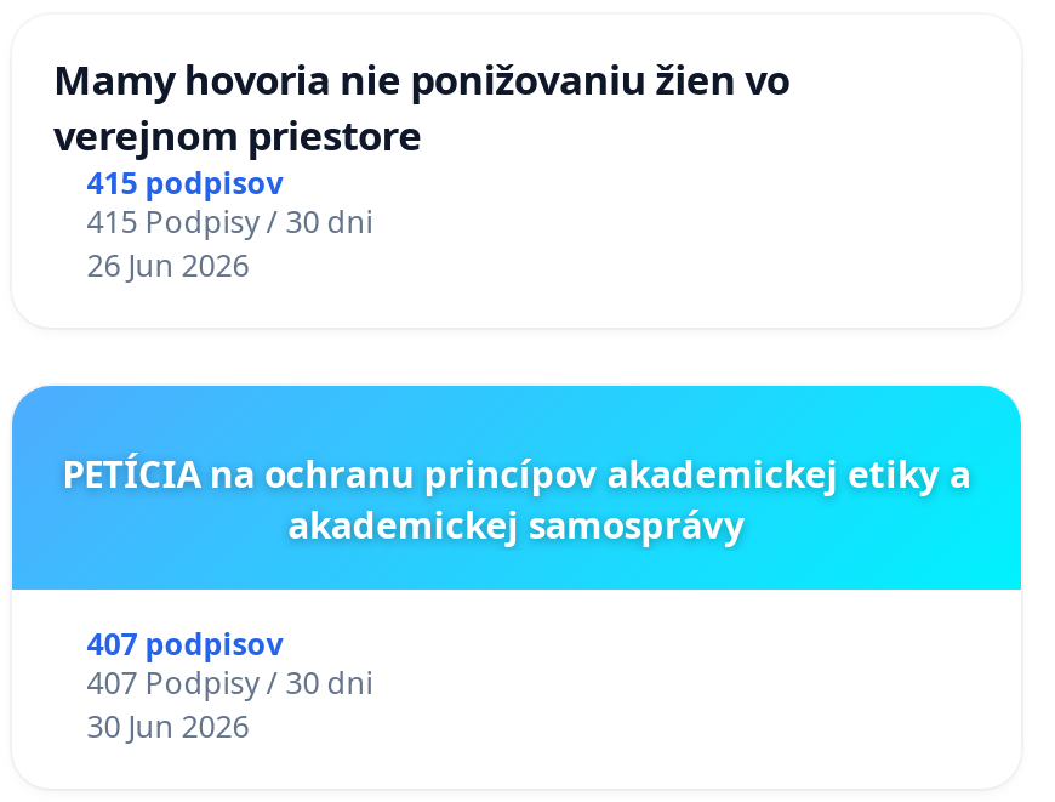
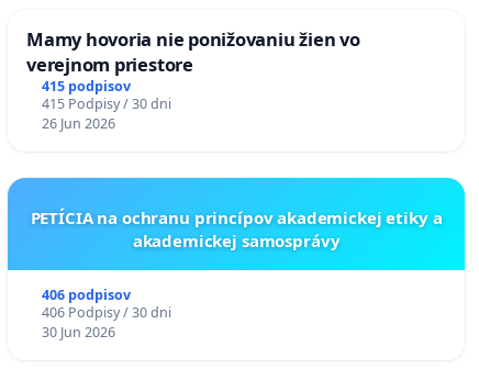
[87,625,283,666] 407 podpisov -> [42,286,131,305] 406 podpisov
[87,663,373,705] 407 Podpisy / 30 dni -> [42,304,171,322] 406 Podpisy / 30 dni

